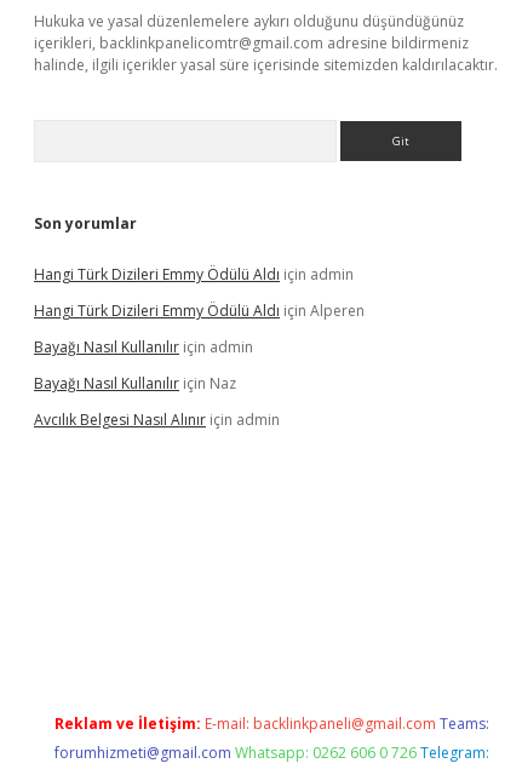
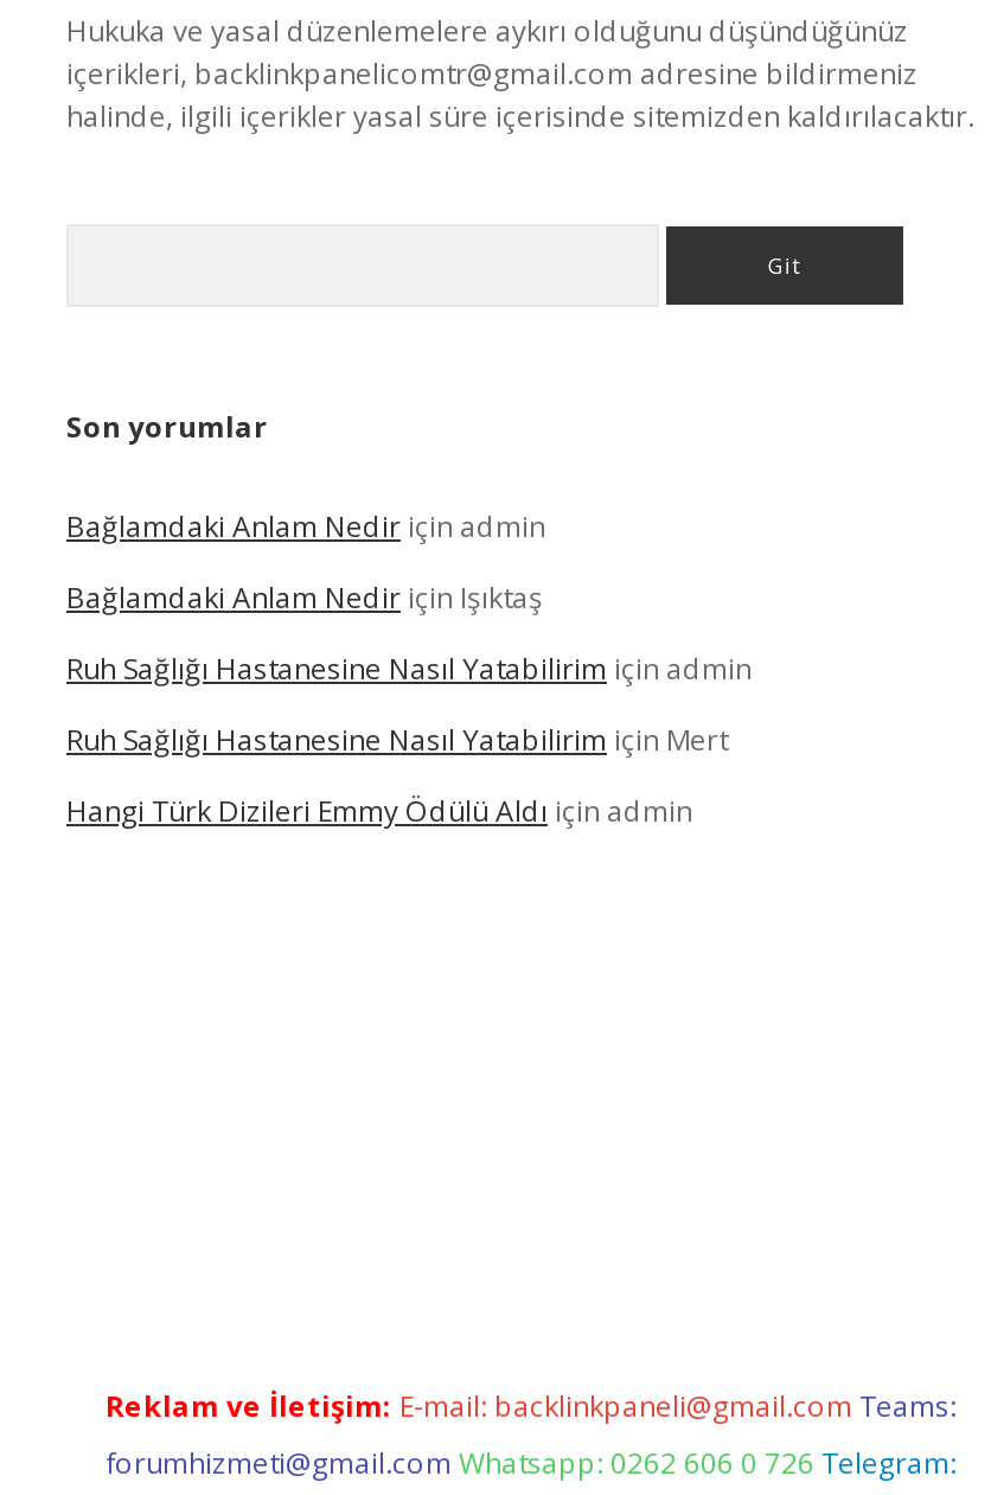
none -> [66,506,752,760] Bağlamdaki Anlam Nedir için admin | Bağlamdaki Anlam Nedir için Işıktaş | Ruh Sağlığı Hastanesine Nasıl Yatabilirim için admin | Ruh Sağlığı Hastanesine Nasıl Yatabilirim için Mert
moved [34,264,354,285] -> [66,791,692,831]: Hangi Türk Dizileri Emmy Ödülü Aldı için admin
[34,300,365,430] Hangi Türk Dizileri Emmy Ödülü Aldı için Alperen | Bayağı Nasıl Kullanılır için admin | Bayağı Nasıl Kullanılır için Naz | Avcılık Belgesi Nasıl Alınır için admin -> none

